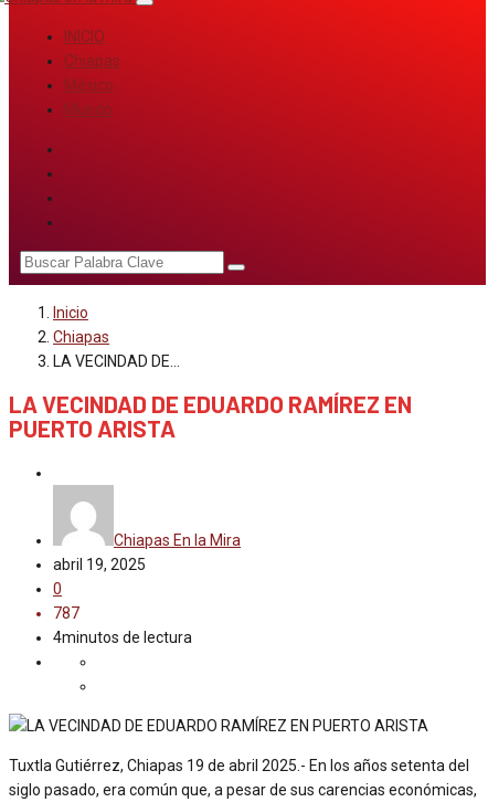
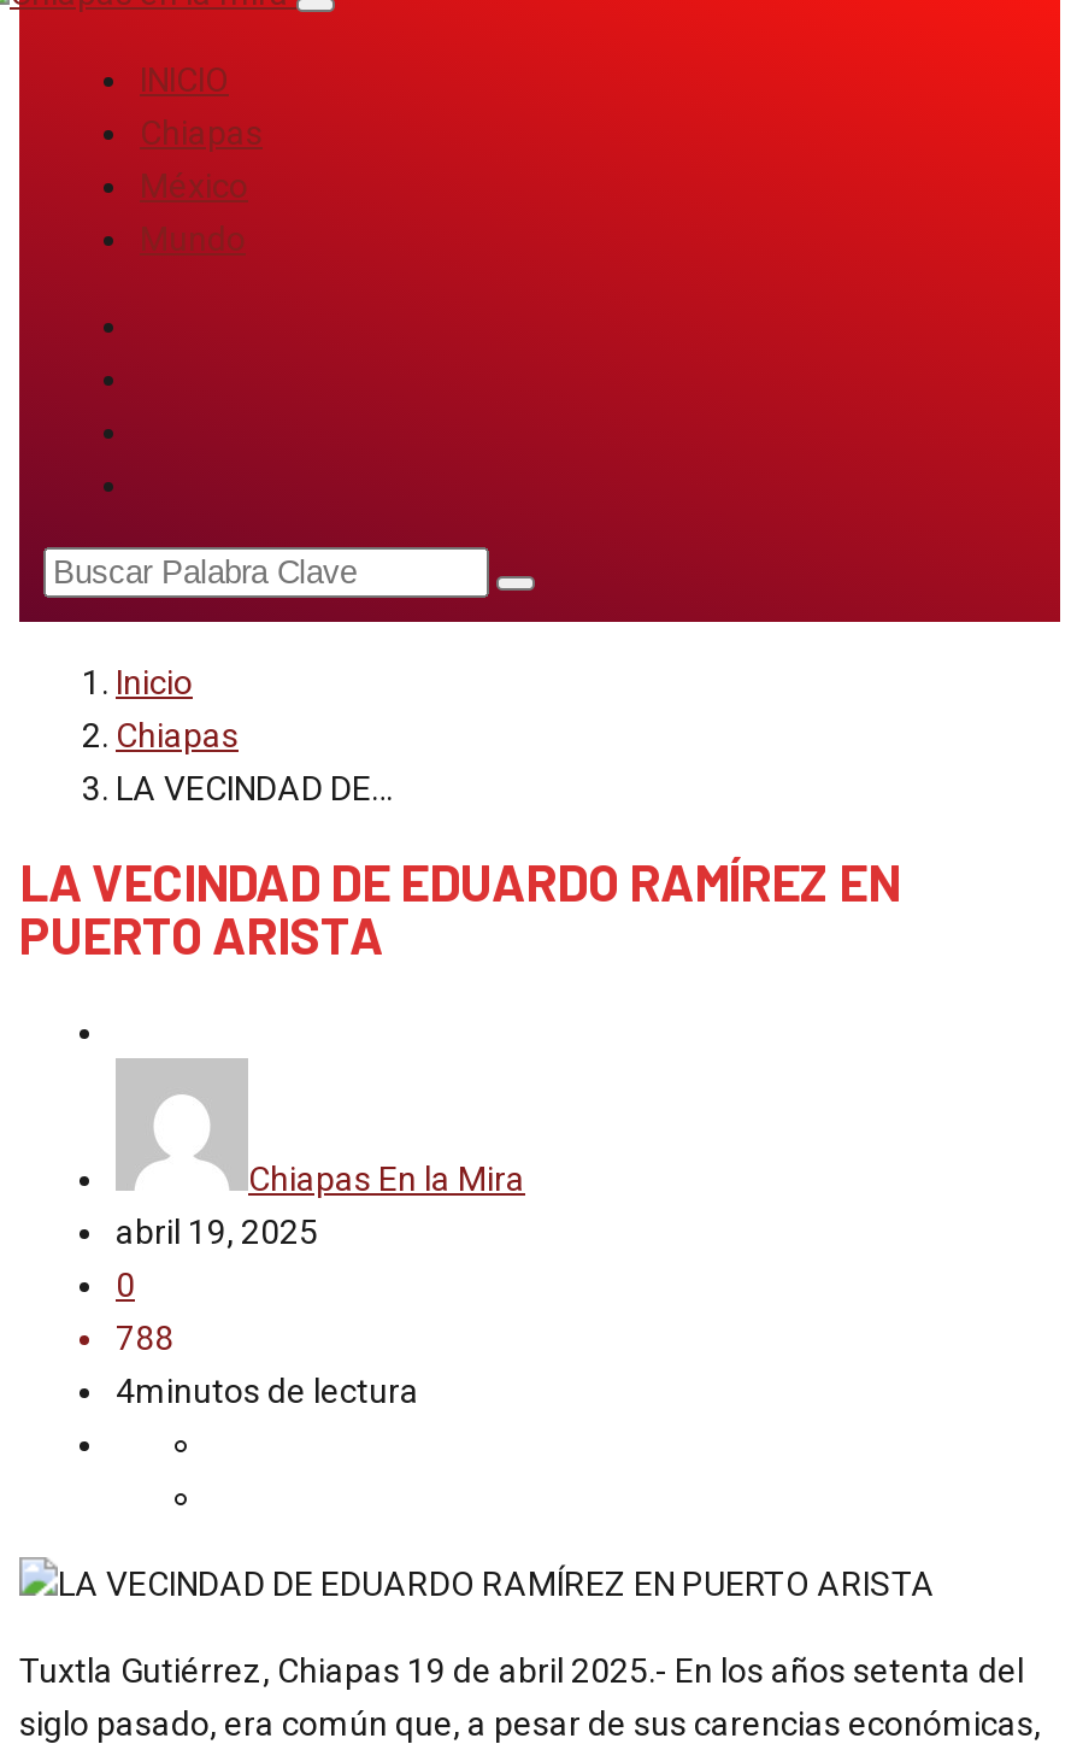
[53,604,79,622] 787 -> [116,1318,173,1357] 788

